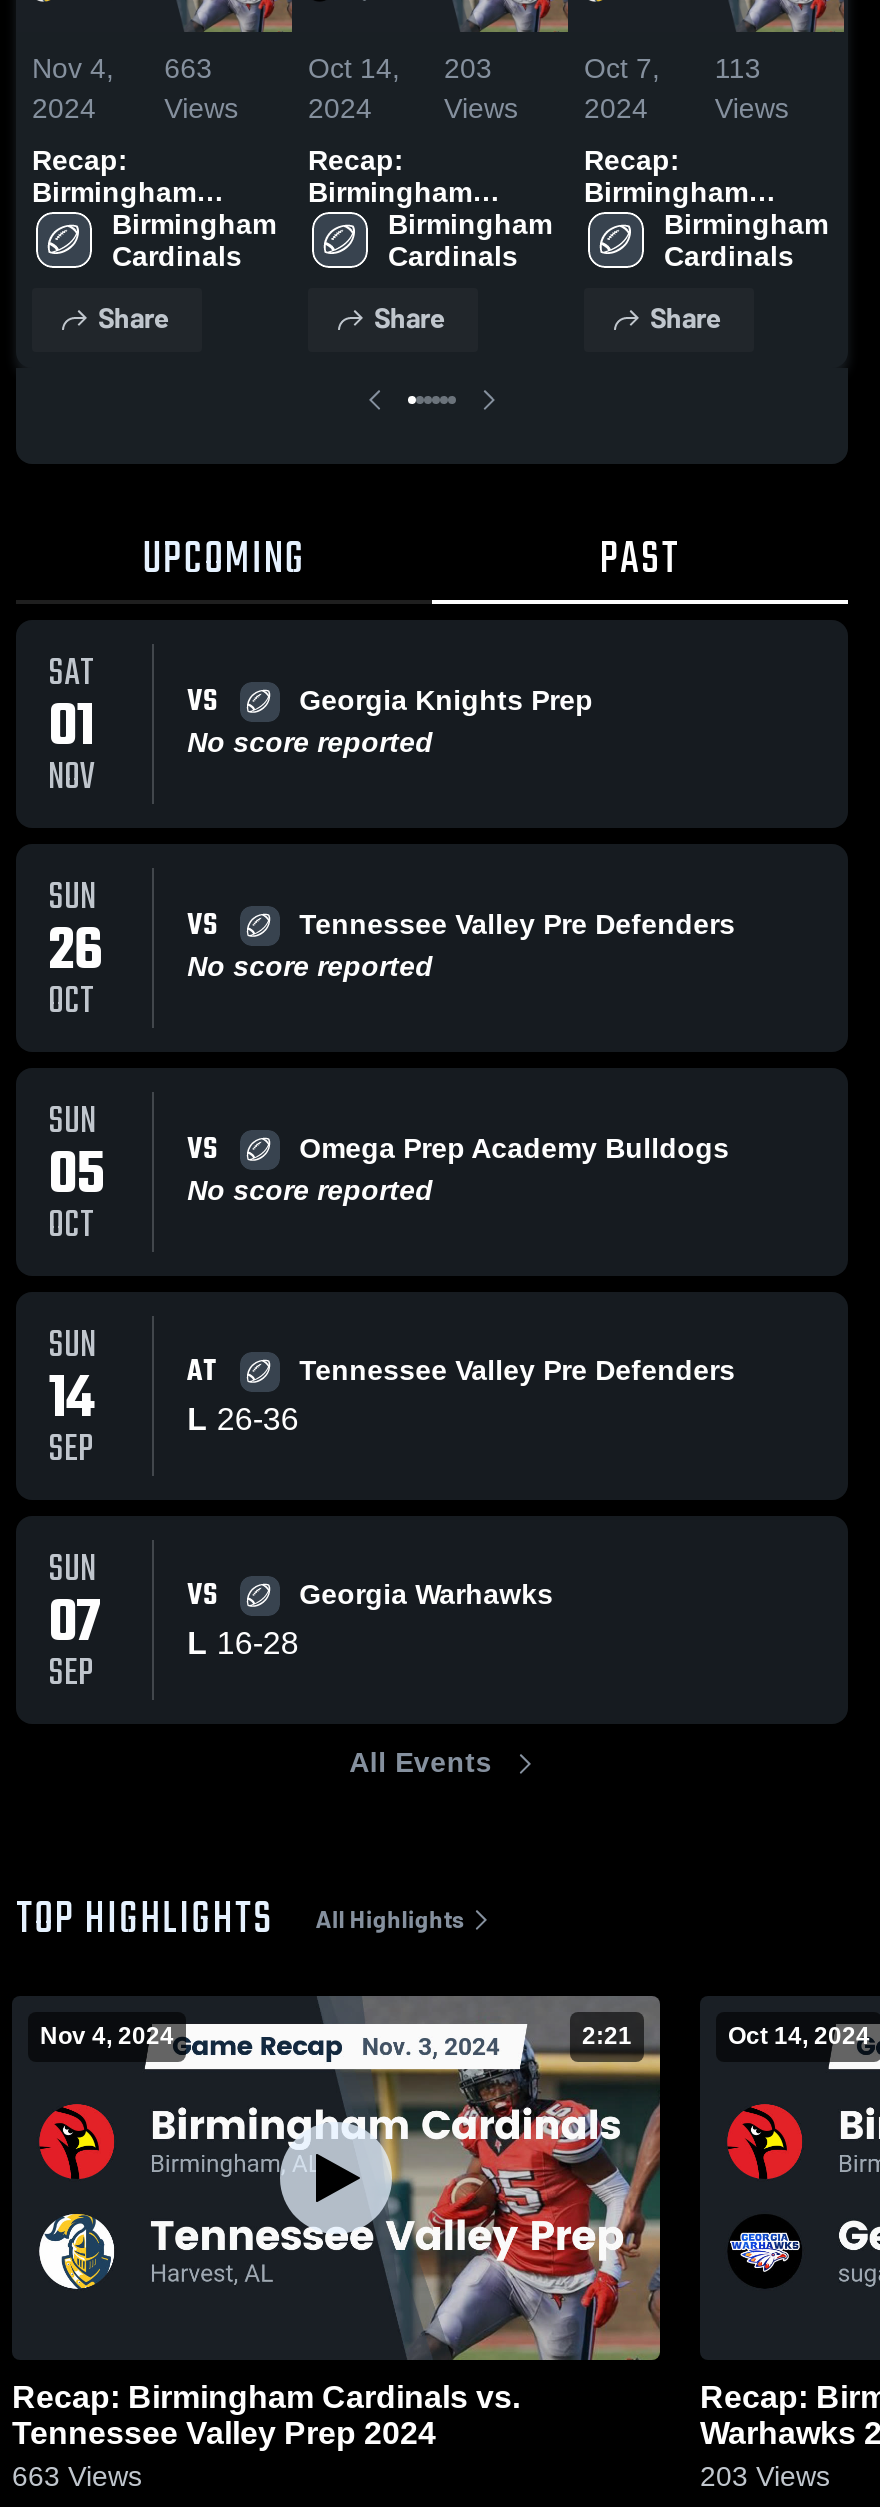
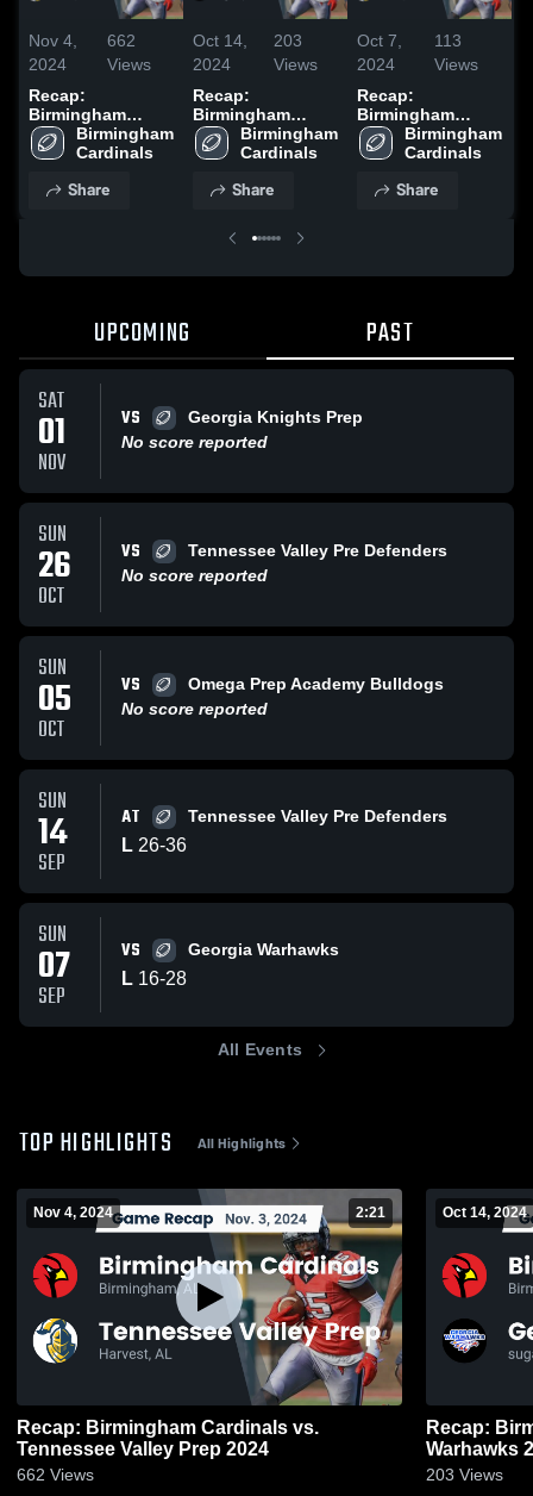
[32,51,212,83] Nov 4, 663 -> [29,30,136,50] Nov 4, 662
[12,2461,142,2493] 663 Views -> [17,1466,94,1485] 662 Views

